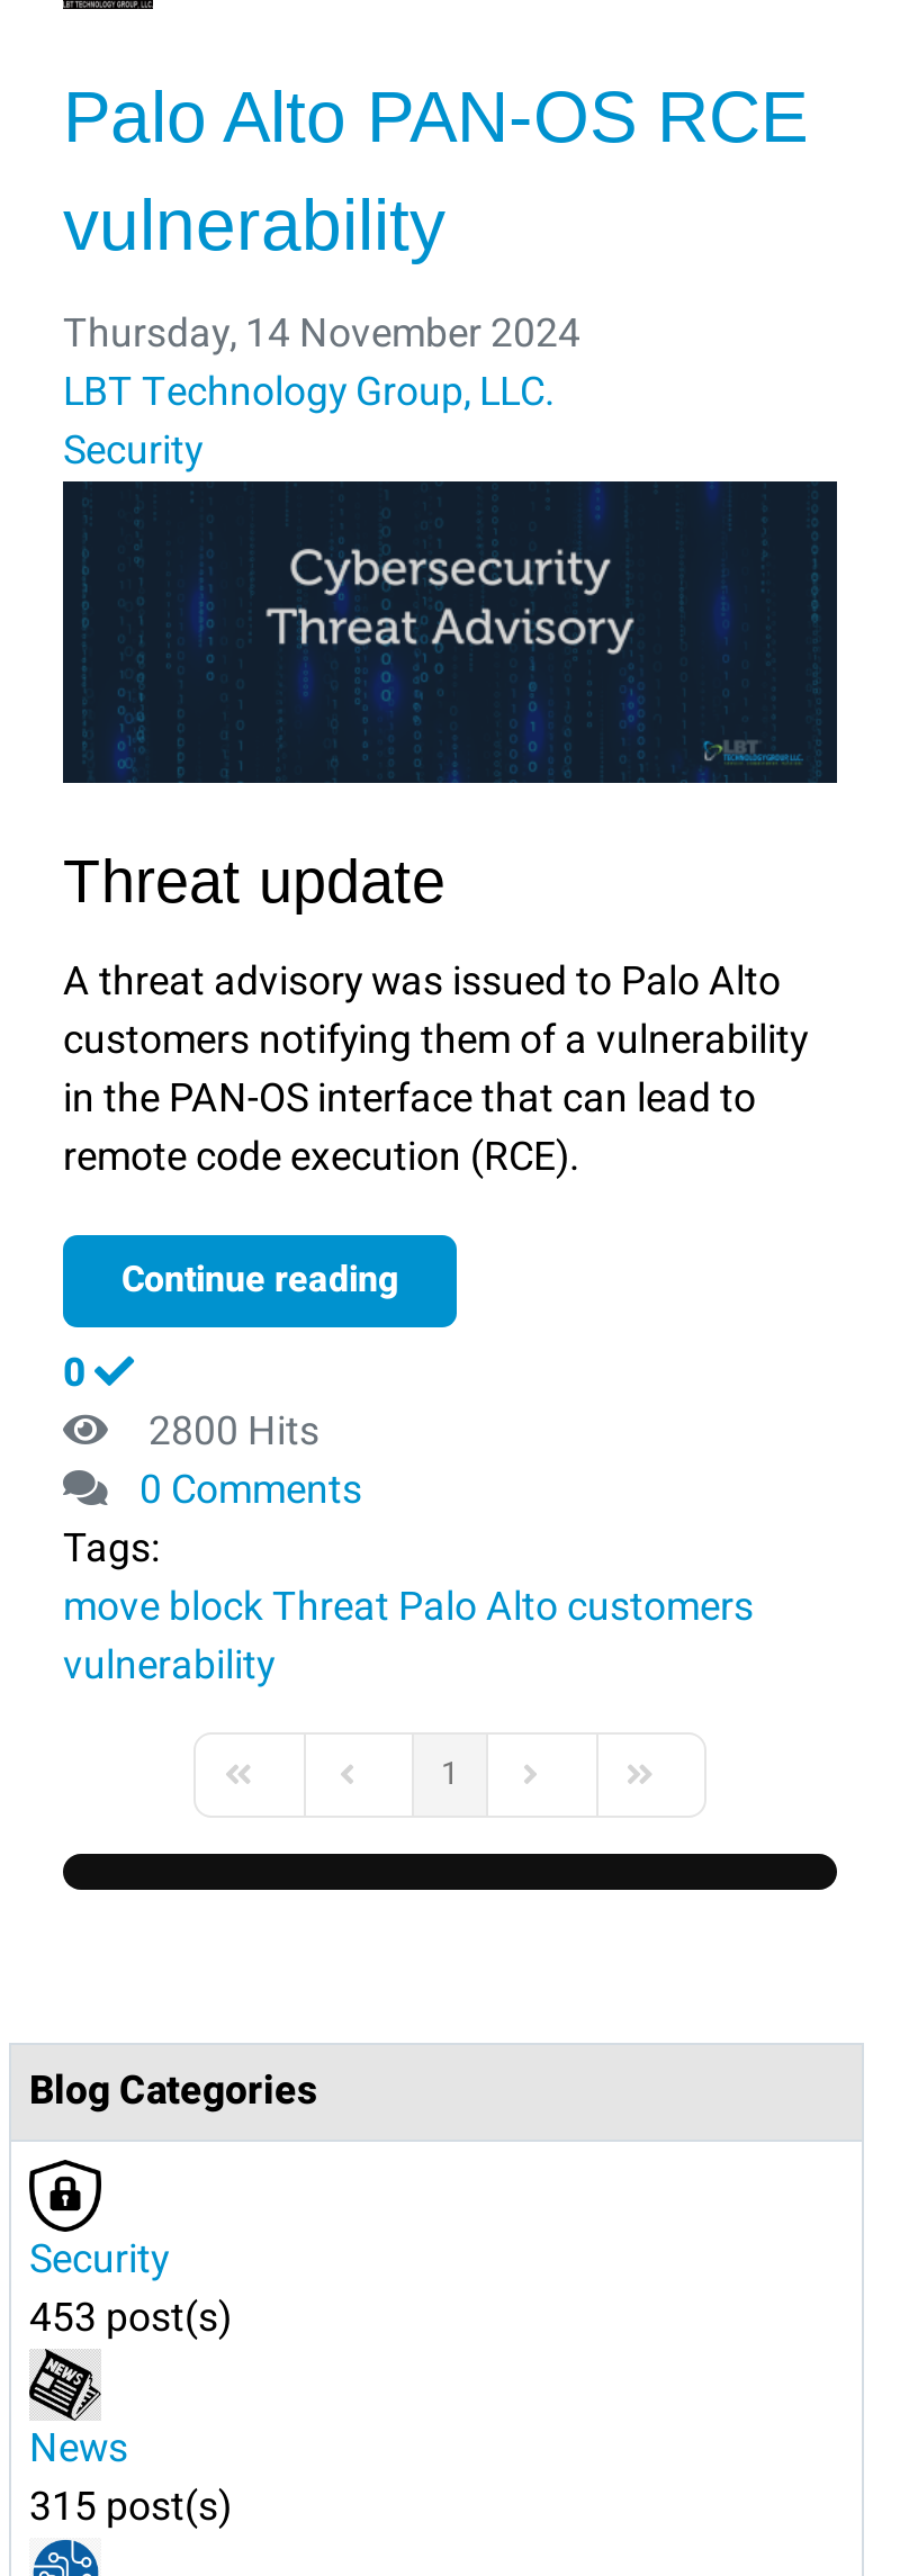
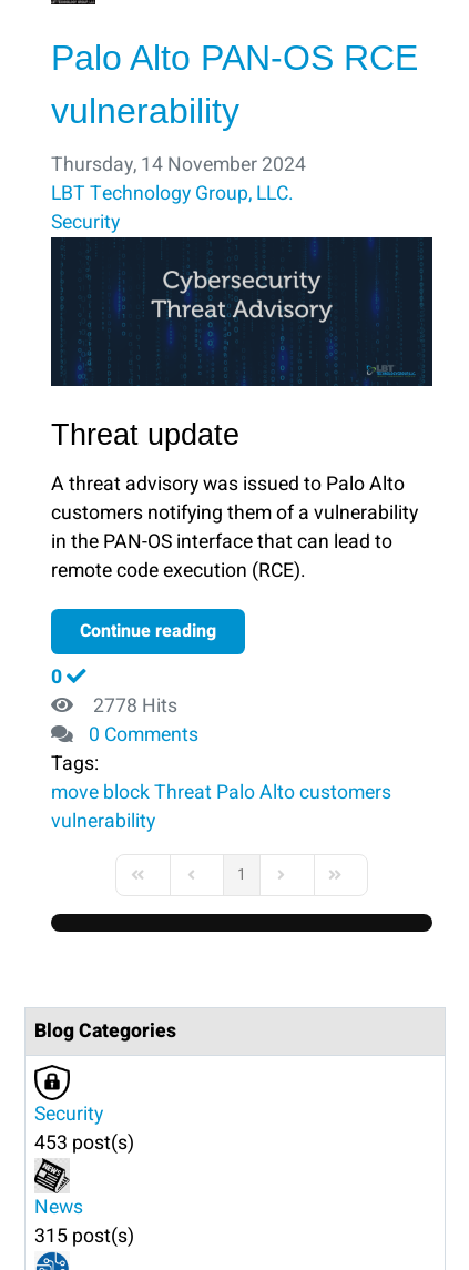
[130,1404,319,1460] 2800 Hits -> [84,692,177,720] 2778 Hits

